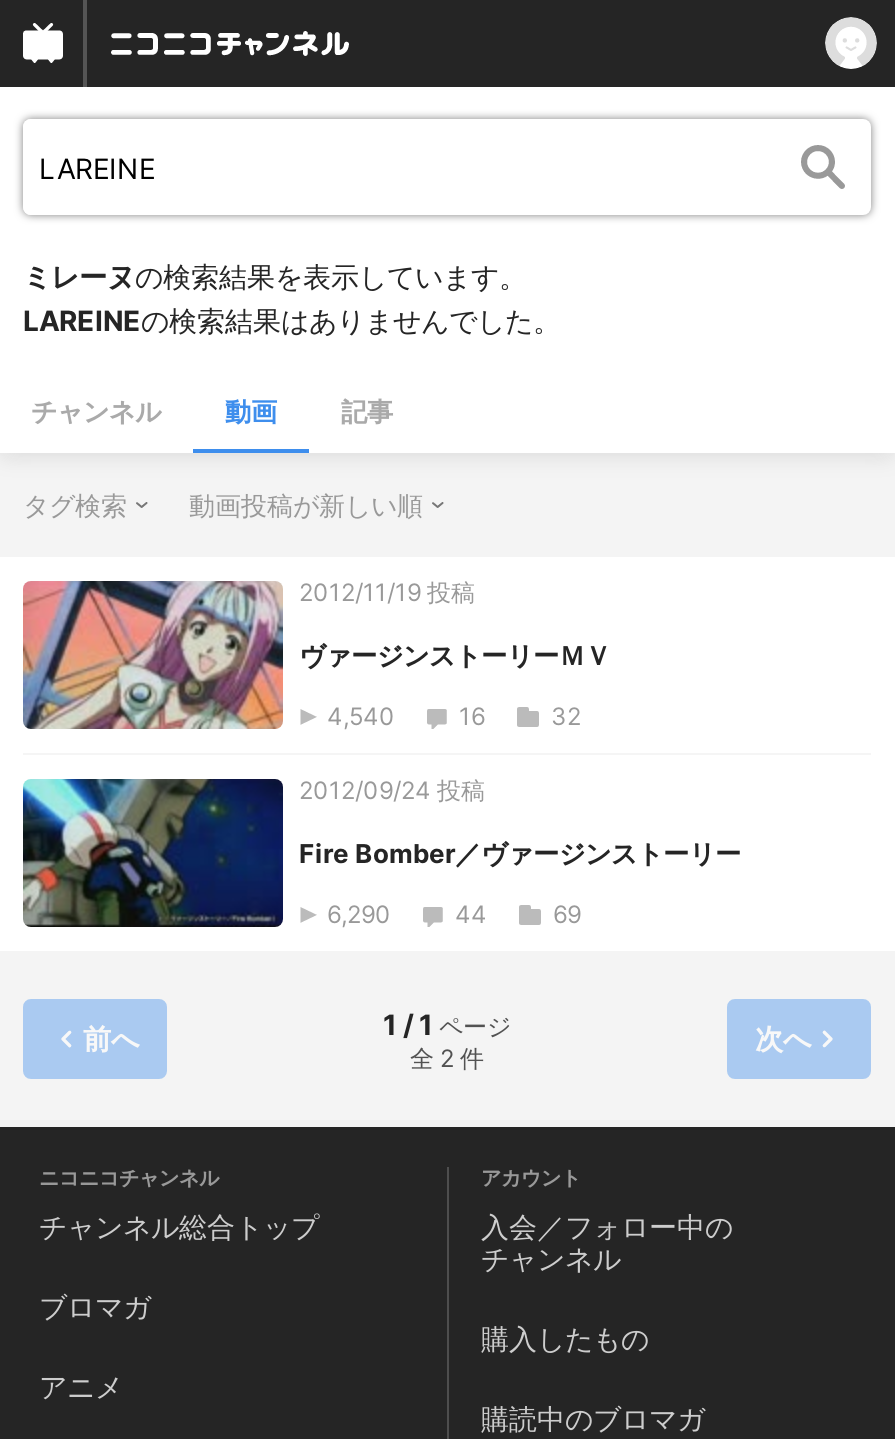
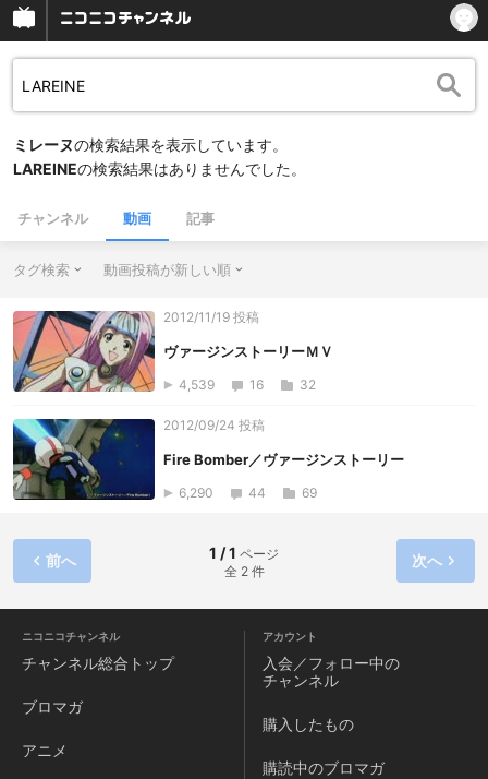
[327,701,395,731] 4,540 -> [179,376,215,393] 4,539

